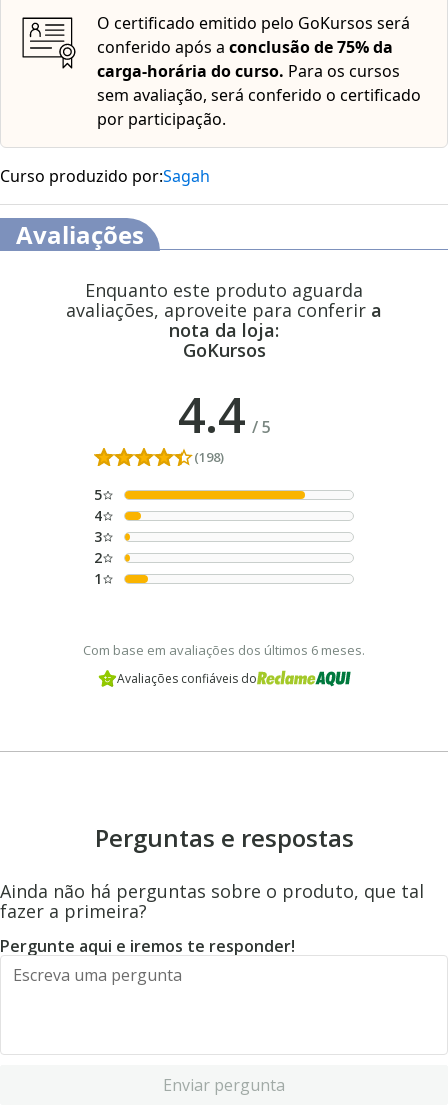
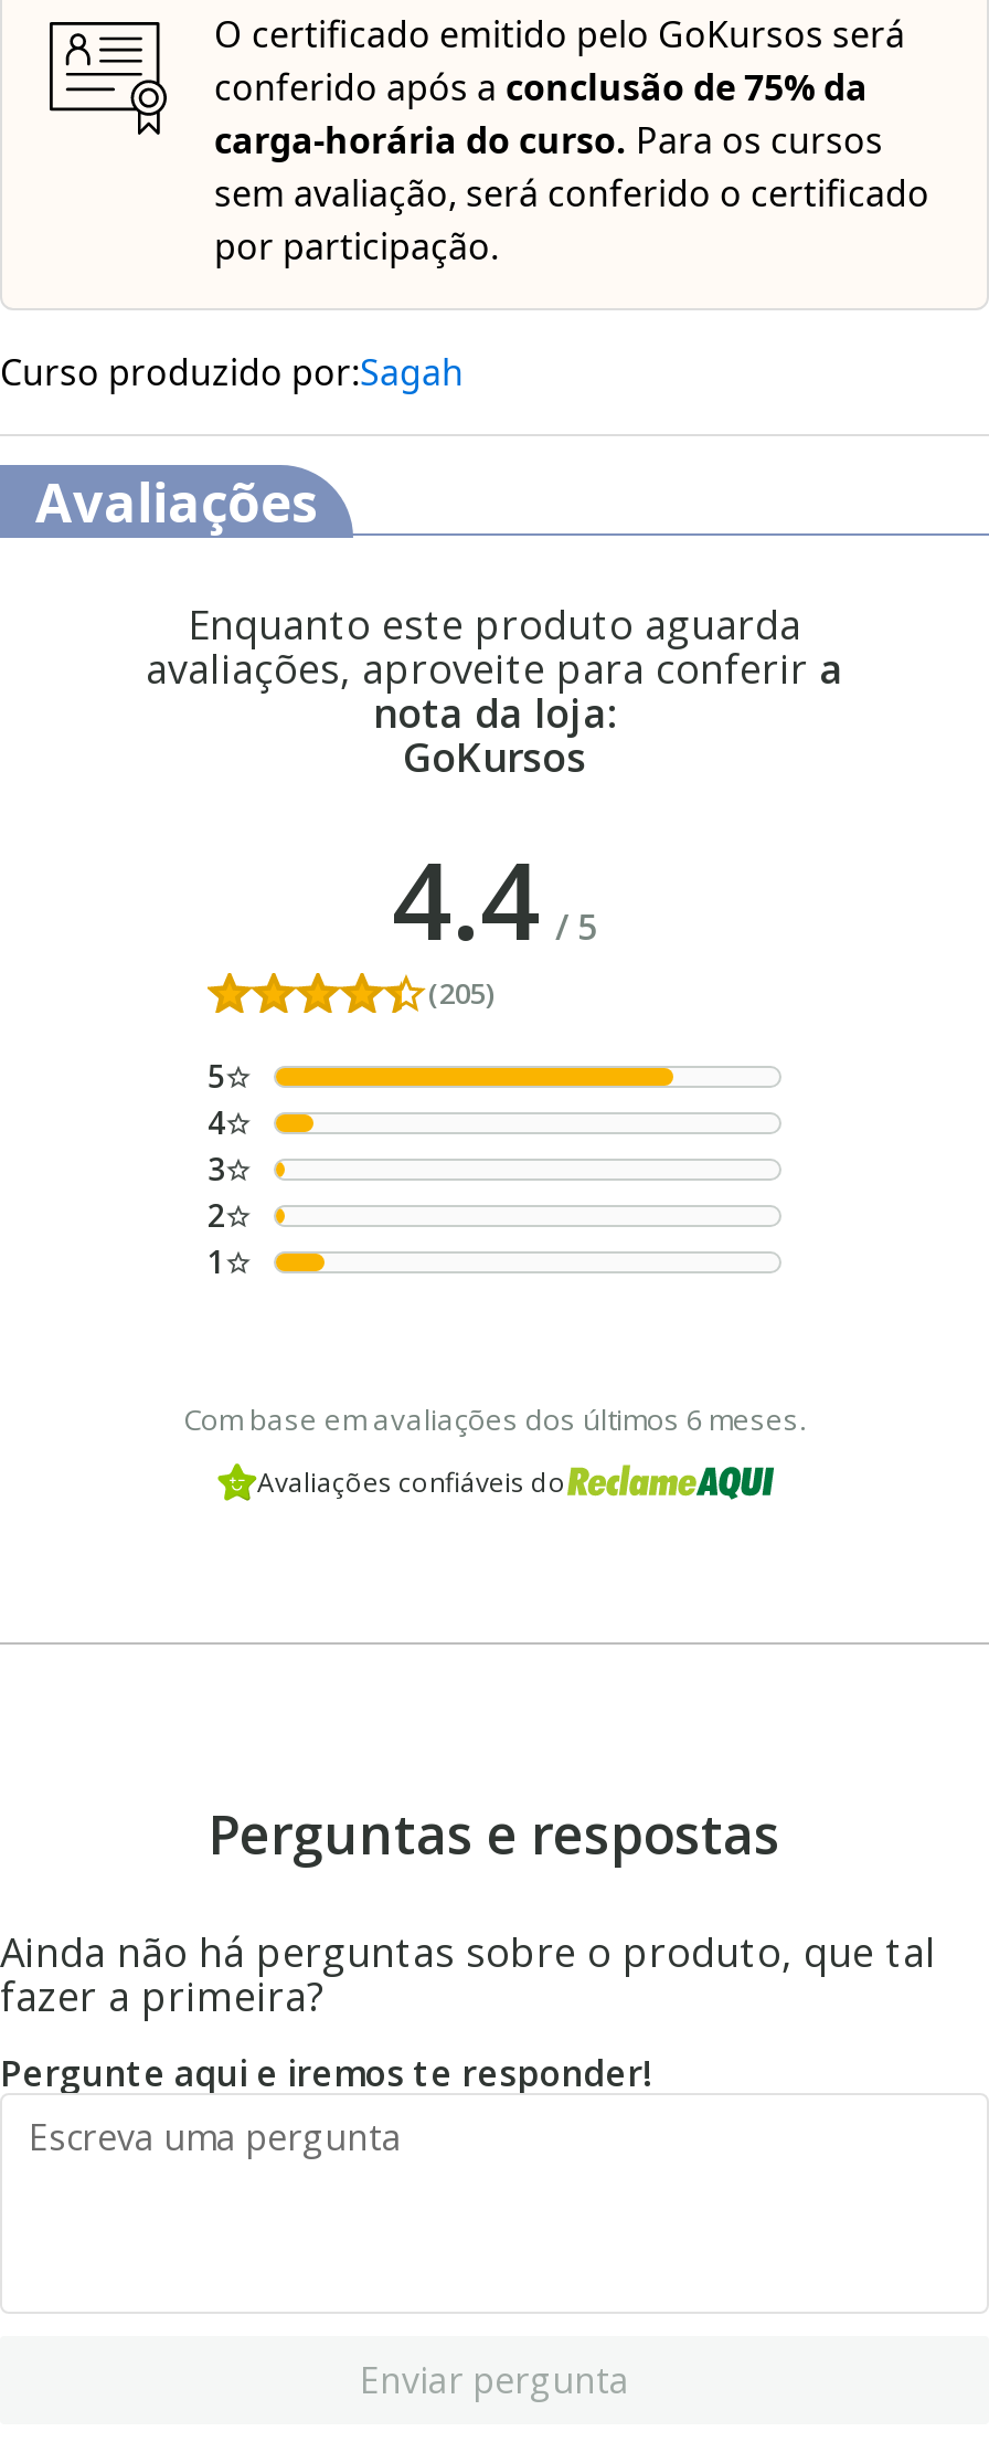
[194,448,224,466] (198) -> [428,972,494,1012] (205)

